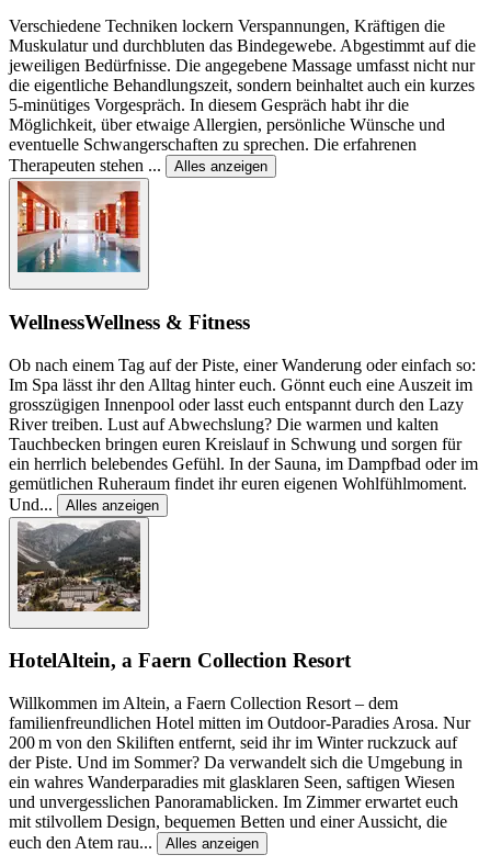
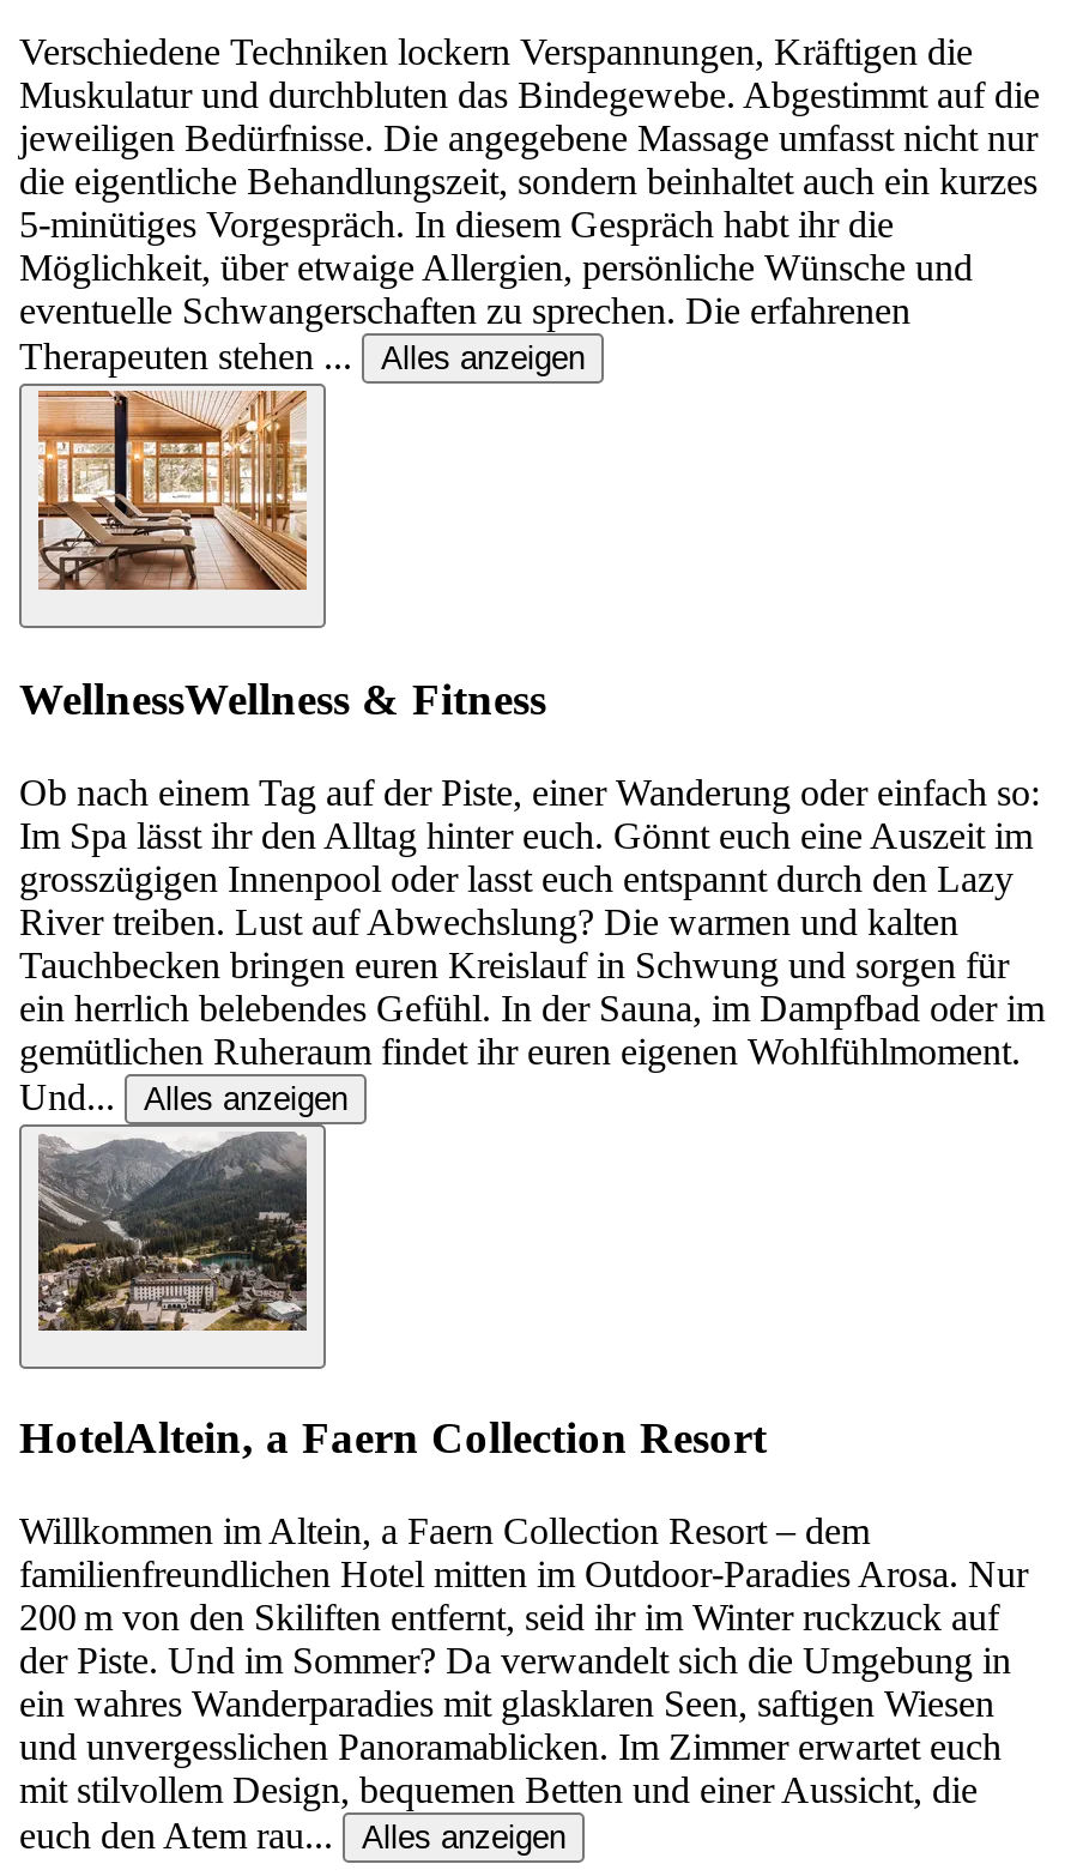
[16,181,140,273] [image] -> [38,391,309,592] [image]

